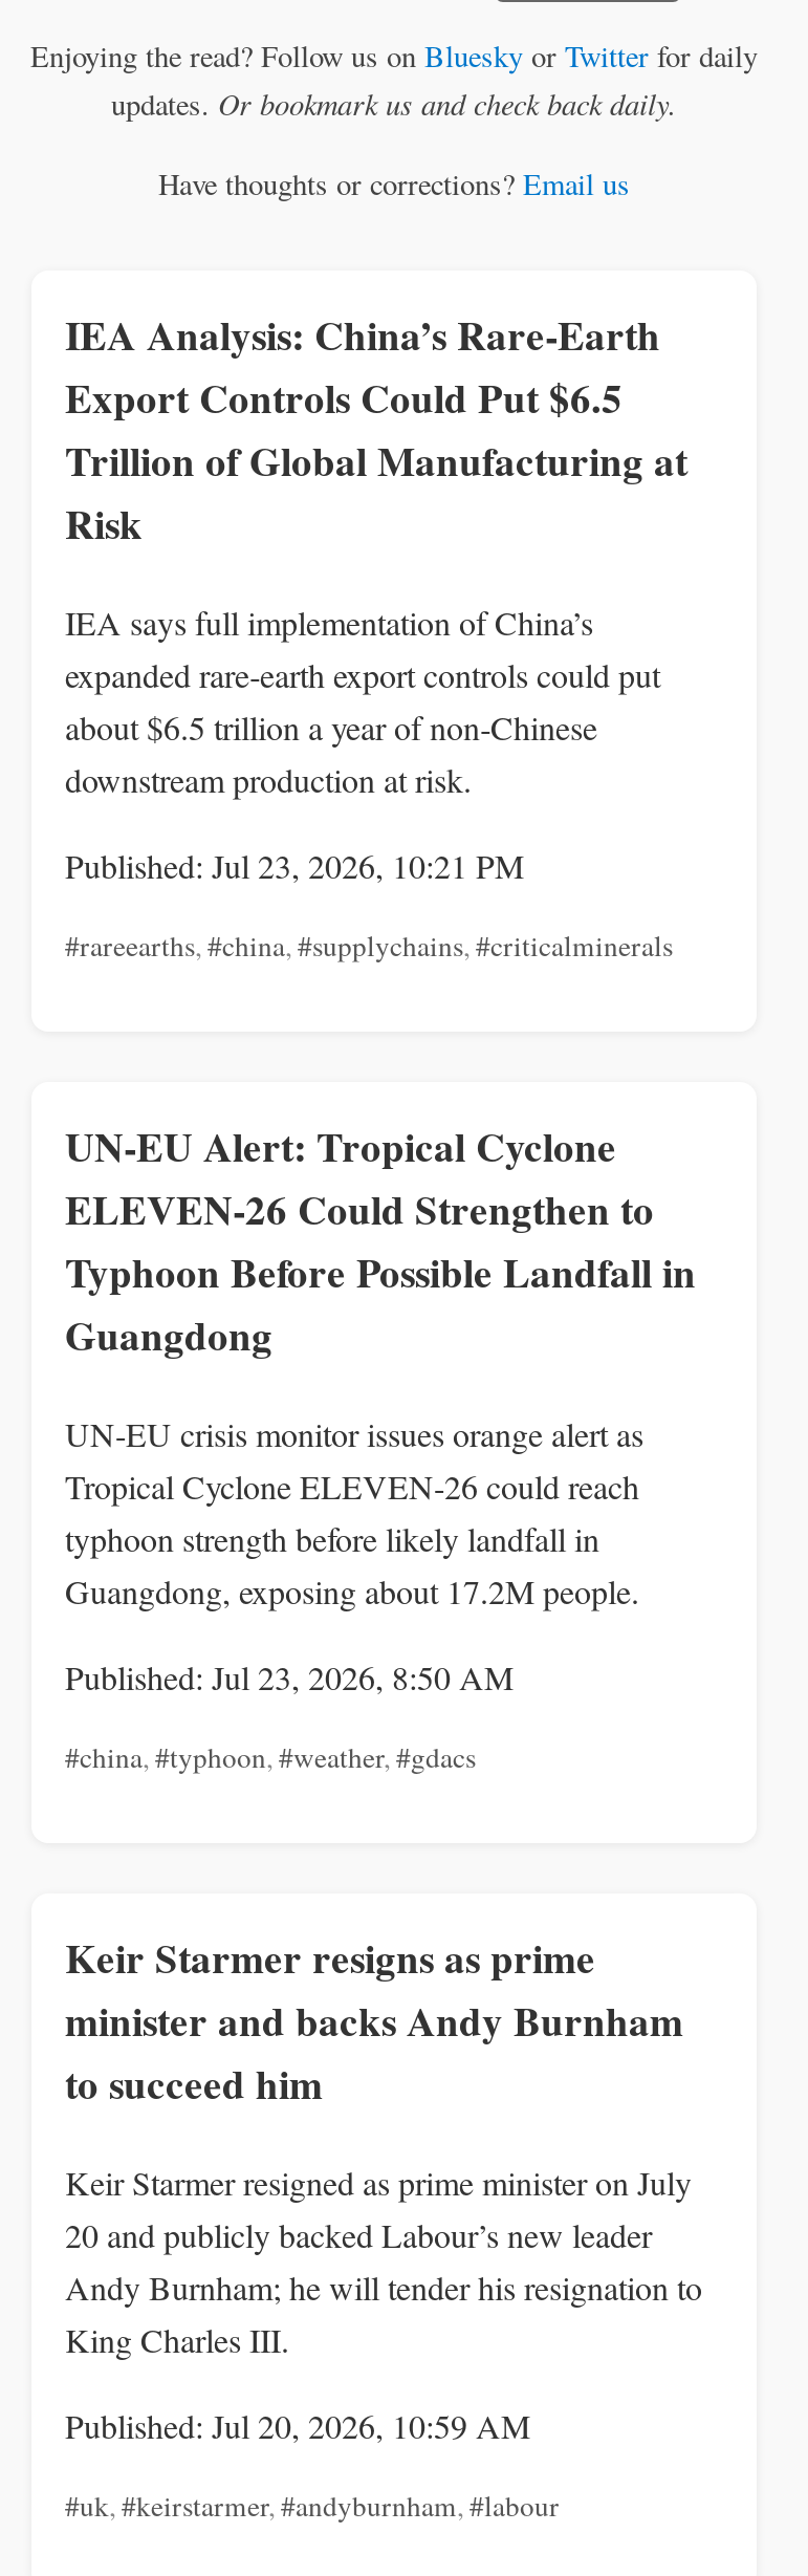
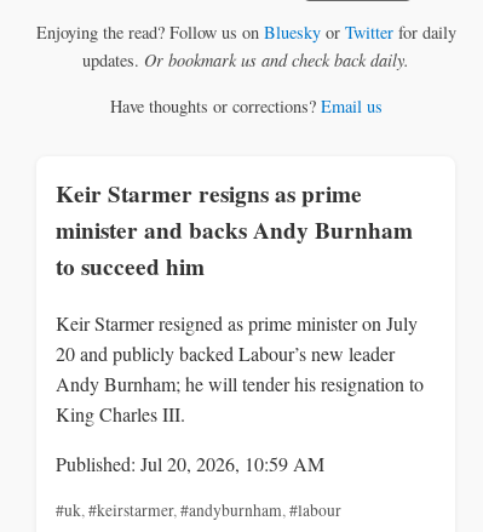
[65,306,687,965] IEA Analysis: China’s Rare-Earth | Export Controls Could Put $6.5 | Trillion of Global Manufacturing at | Risk | IEA says full implementation of China’s | expanded rare‑earth export controls could put | about $6.5 trillion a year of non‑Chinese | downstream production at risk. | Published: Jul 23, 2026, 10:21 PM | #rareearths, #china, #supplychains, #criticalminerals -> none
[65,1117,696,1776] UN-EU Alert: Tropical Cyclone | ELEVEN-26 Could Strengthen to | Typhoon Before Possible Landfall in | Guangdong | UN-EU crisis monitor issues orange alert as | Tropical Cyclone ELEVEN-26 could reach | typhoon strength before likely landfall in | Guangdong, exposing about 17.2M people. | Published: Jul 23, 2026, 8:50 AM | #china, #typhoon, #weather, #gdacs -> none

